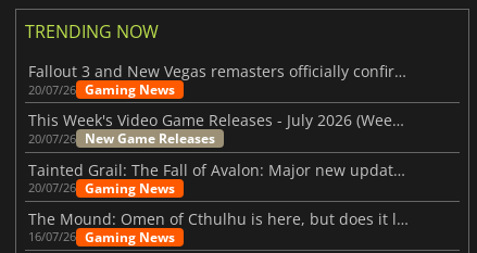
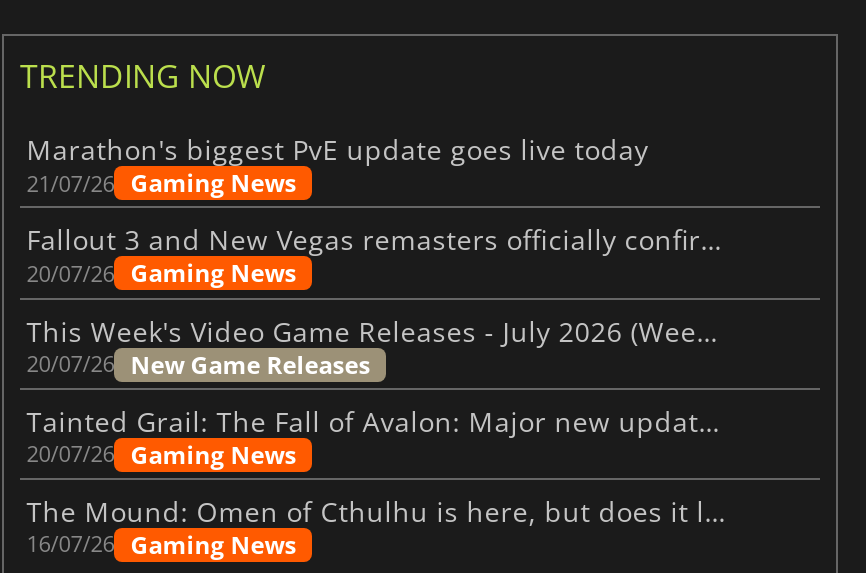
none -> [26,130,648,200] Marathon's biggest PvE update goes live today | 21/07/26 Gaming News

